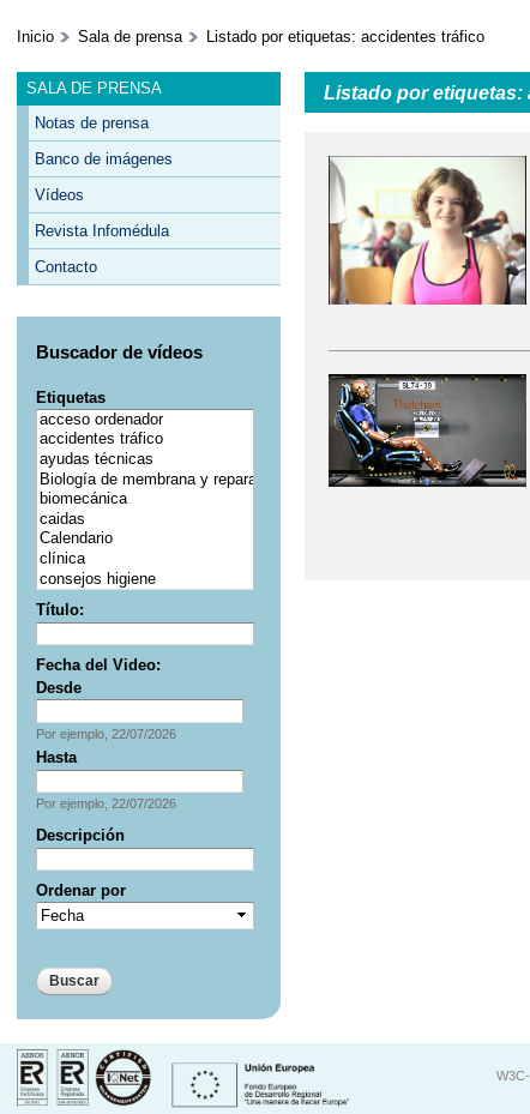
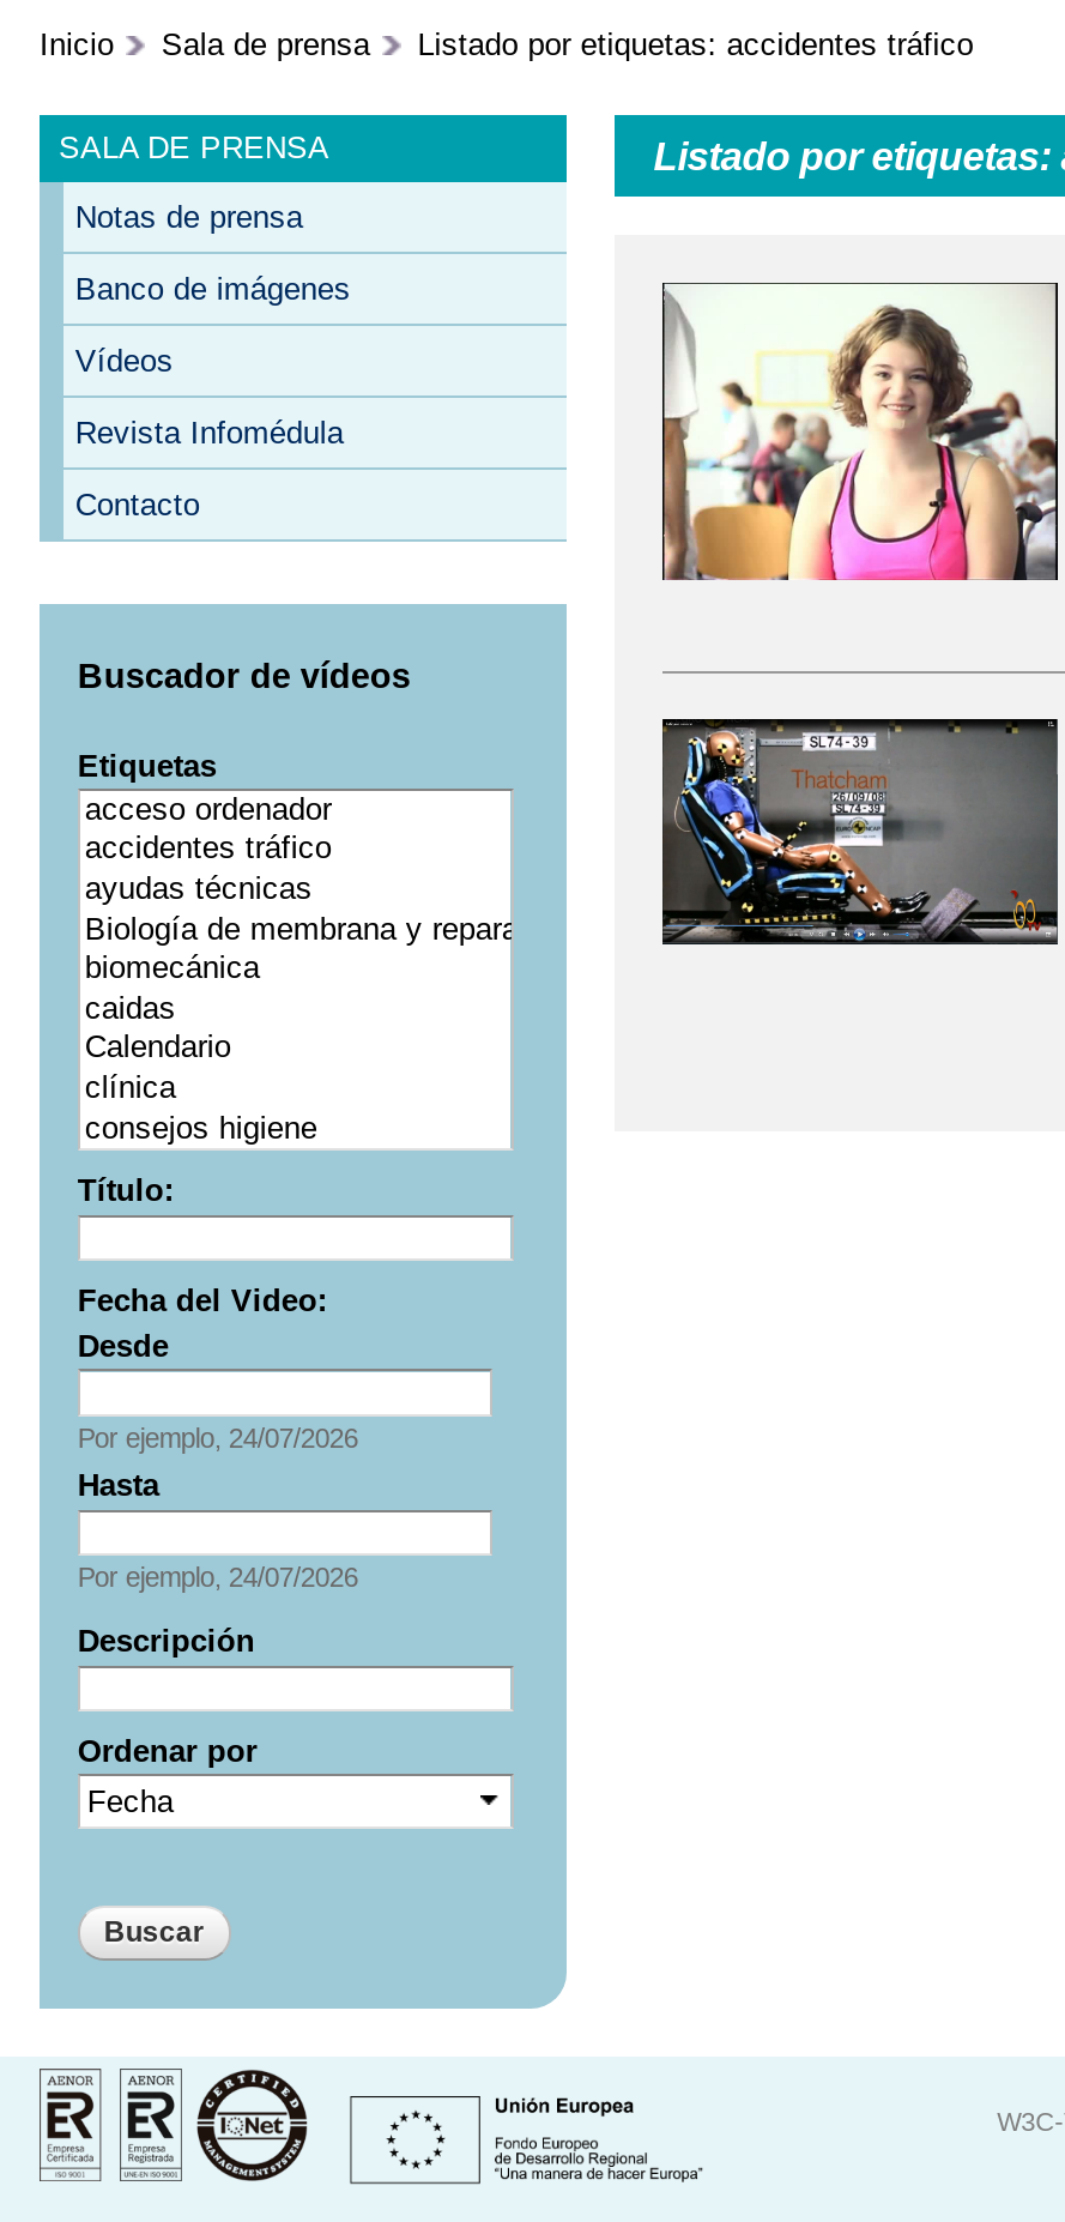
[36,727,176,741] Por ejemplo, 22/07/2026 -> [78,1424,358,1452] Por ejemplo, 24/07/2026
[36,796,176,811] Por ejemplo, 22/07/2026 -> [78,1563,358,1592] Por ejemplo, 24/07/2026

